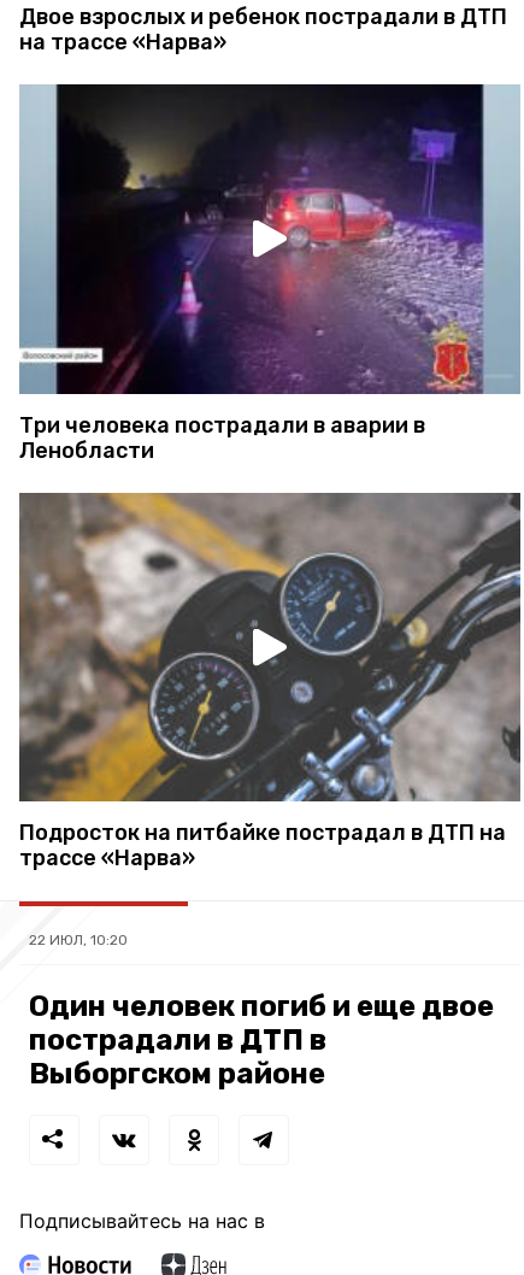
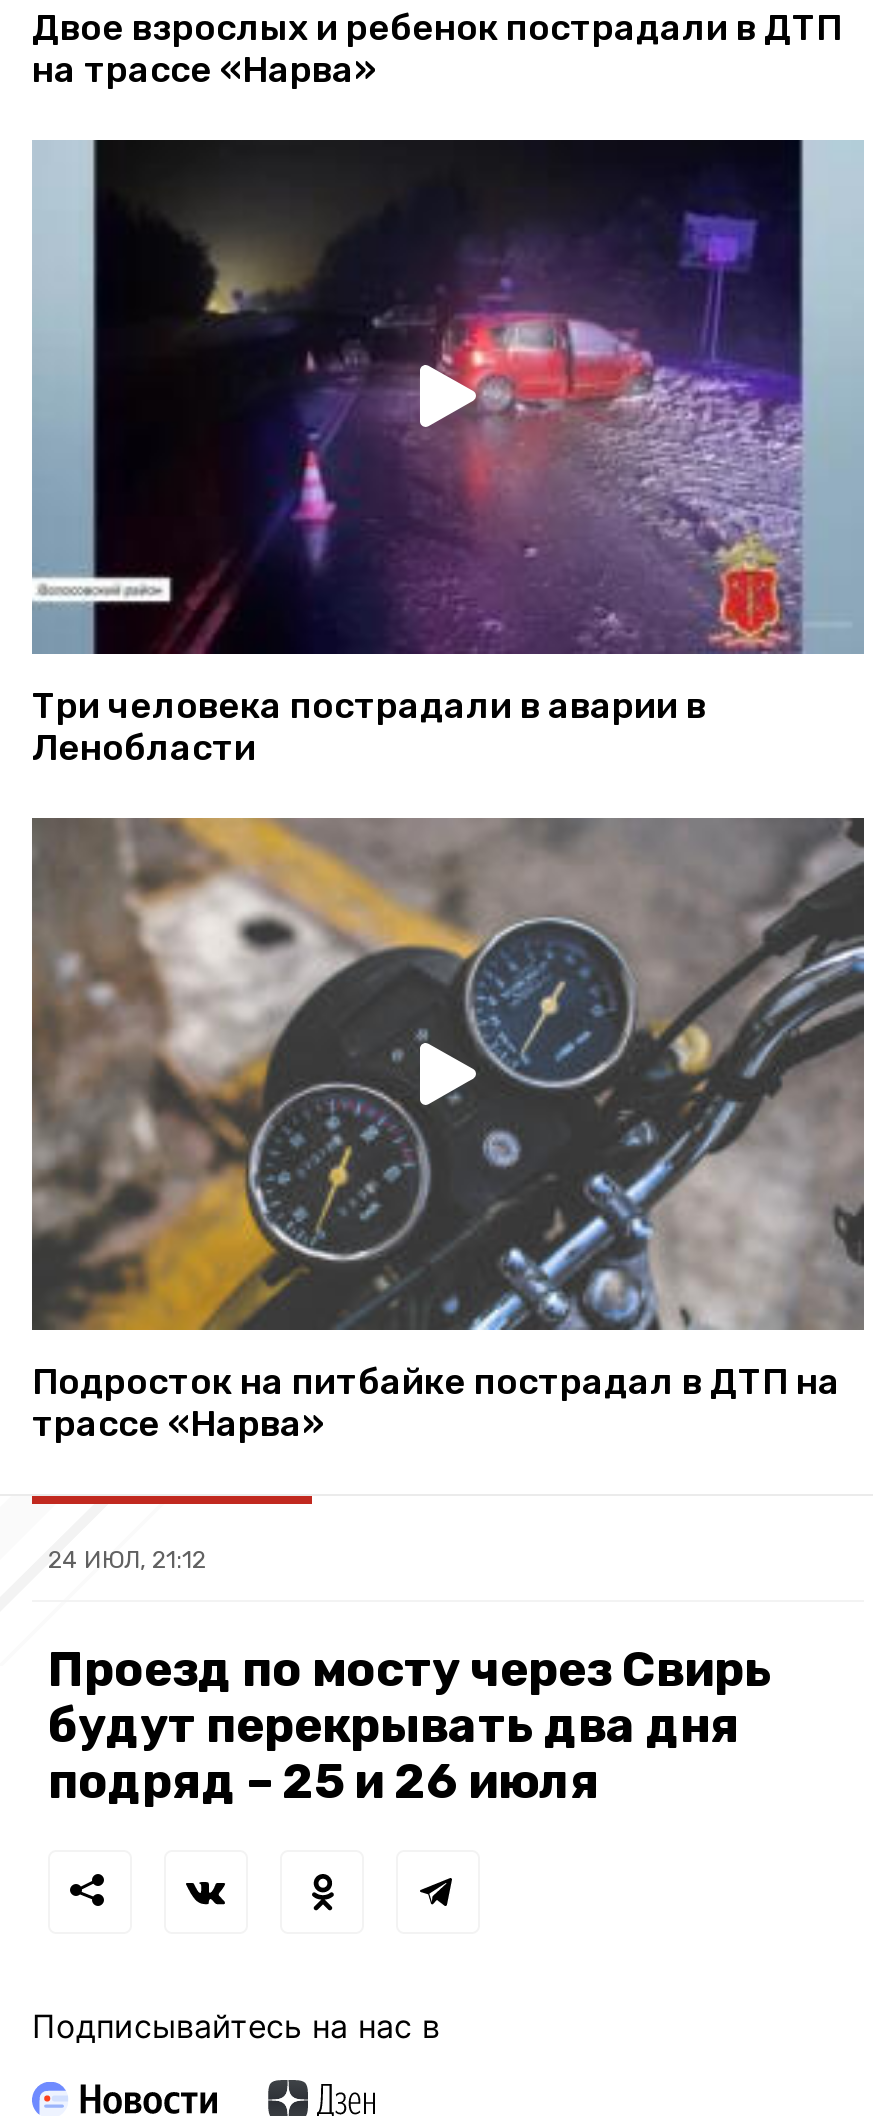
[29,932,128,948] 22 ИЮЛ, 10:20 -> [48,1546,206,1574] 24 ИЮЛ, 21:12
[29,989,494,1091] Один человек погиб и еще двое | пострадали в ДТП в | Выборгском районе -> [48,1642,772,1810] Проезд по мосту через Свирь | будут перекрывать два дня | подряд – 25 и 26 июля

